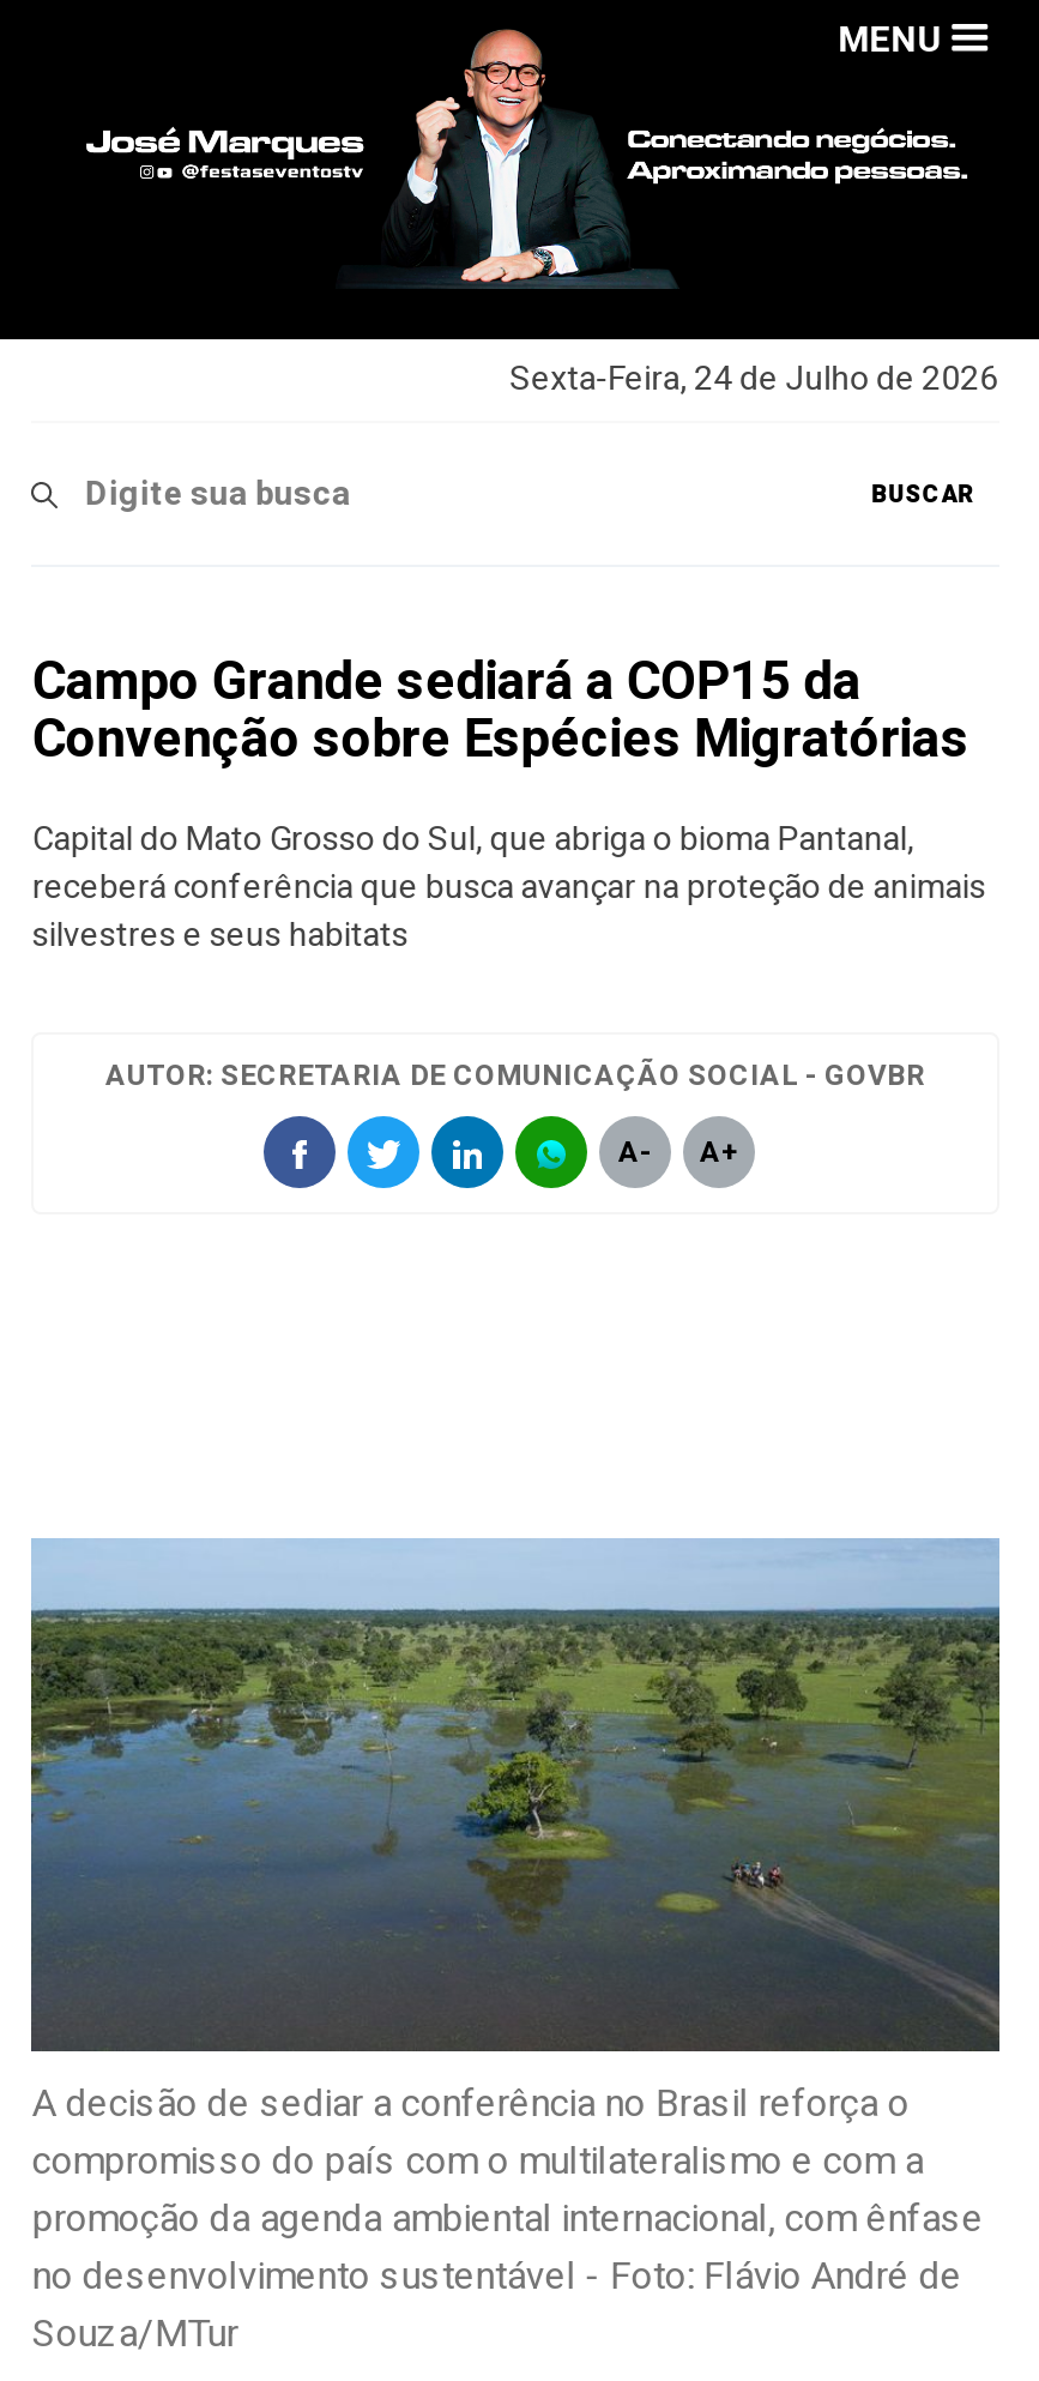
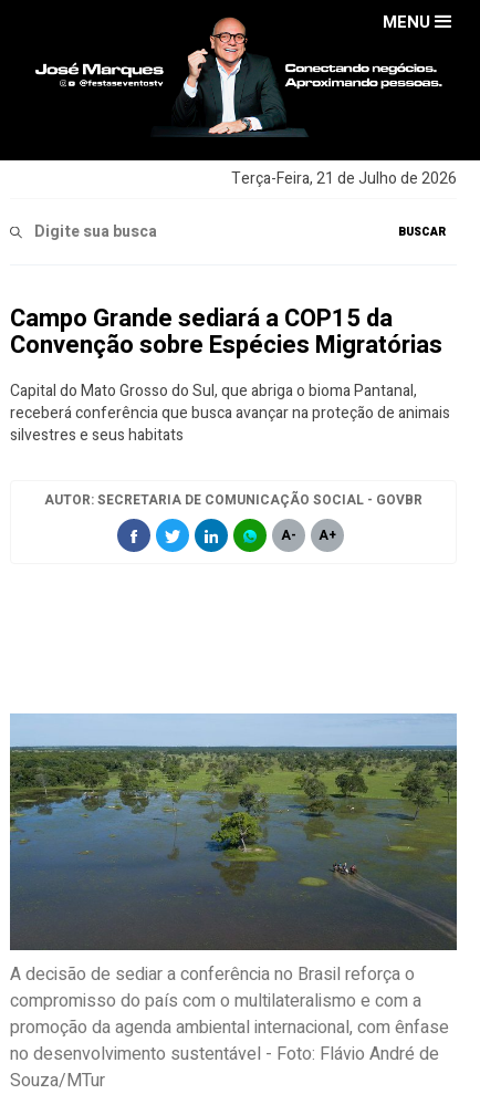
[510,355,998,405] Sexta-Feira, 24 de Julho de 2026 -> [231,167,456,191] Terça-Feira, 21 de Julho de 2026

